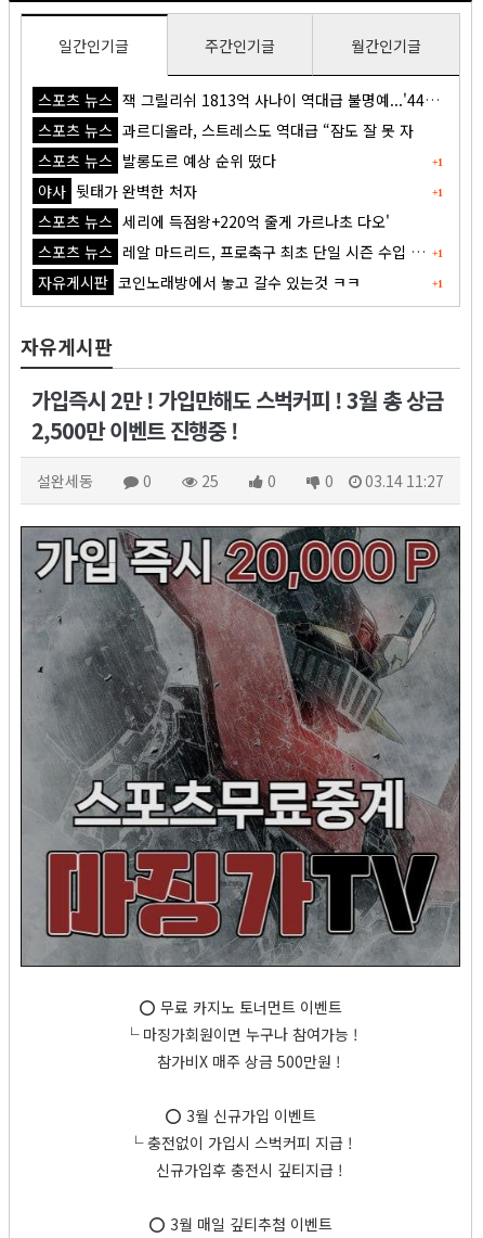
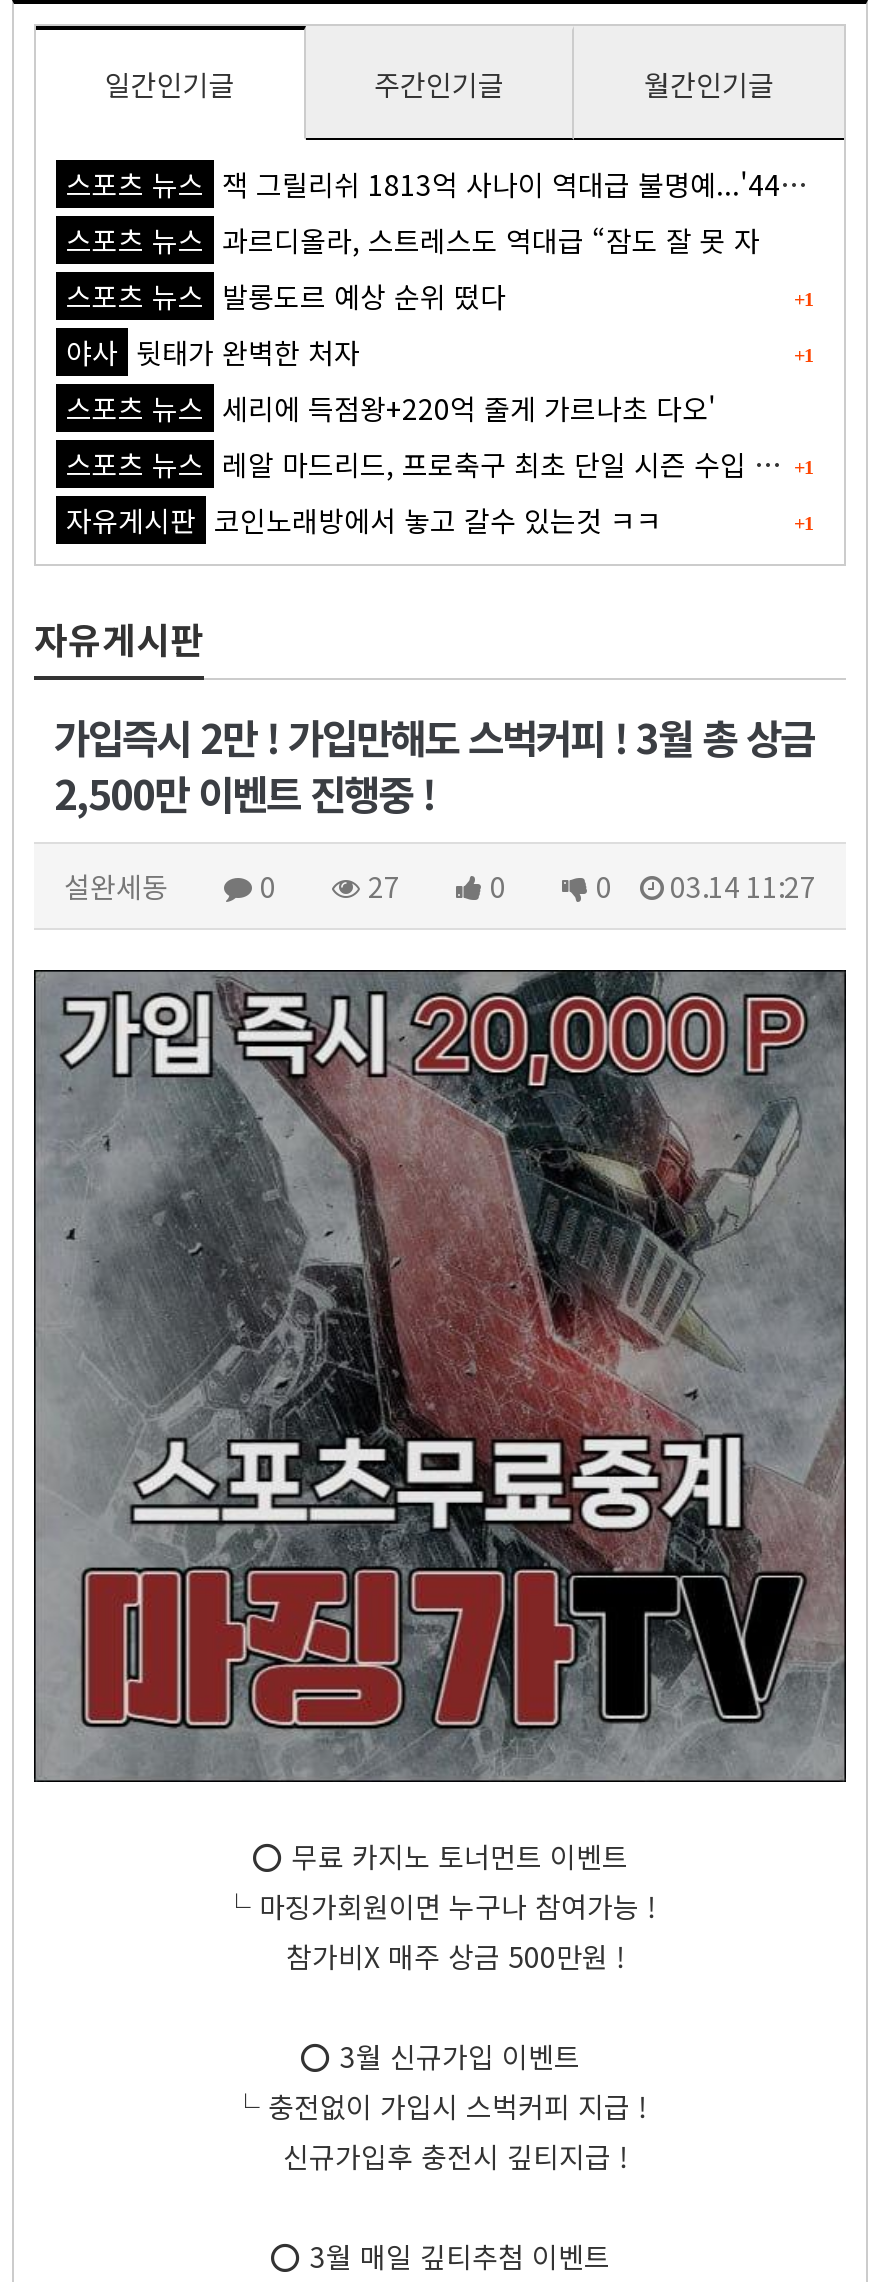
[139,470,444,492] 0 25 0 0 03.14 11:27 -> [252,866,816,906] 0 27 0 0 03.14 11:27

